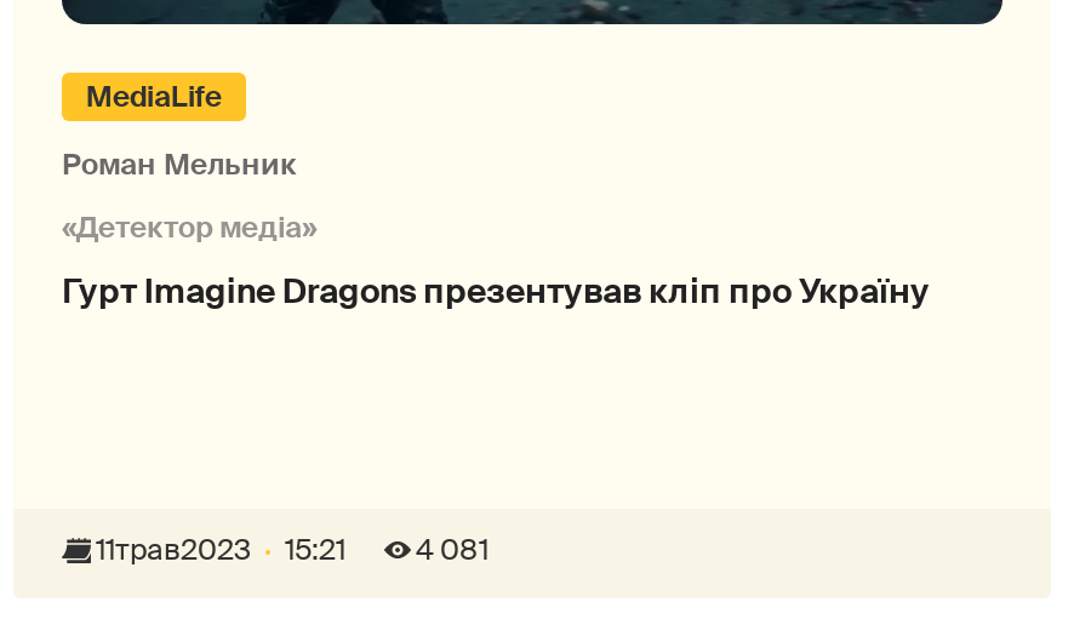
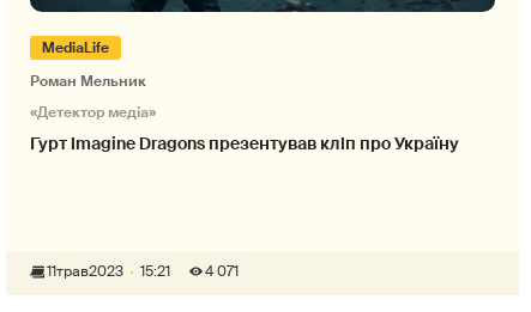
[416,532,489,570] 4 081 -> [205,262,239,281] 4 071

